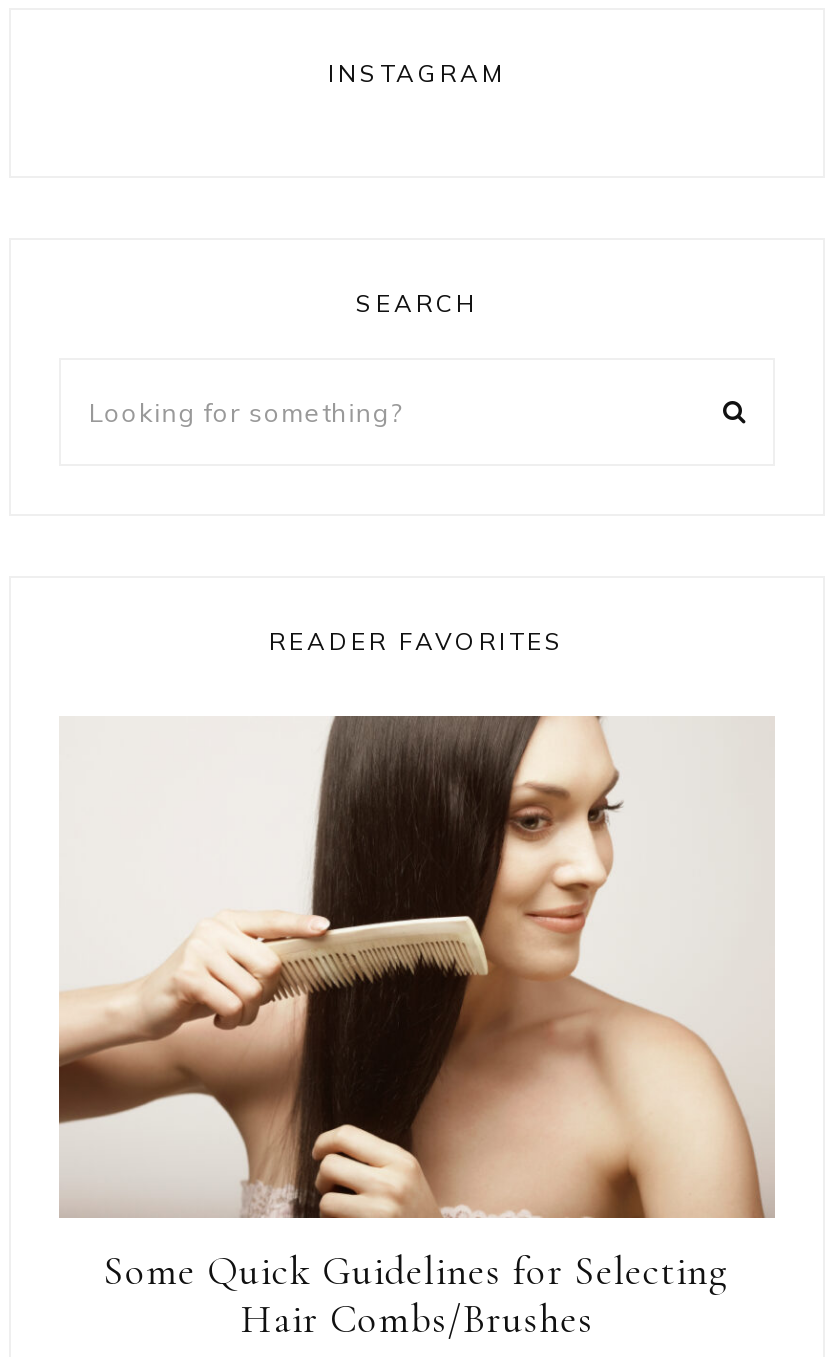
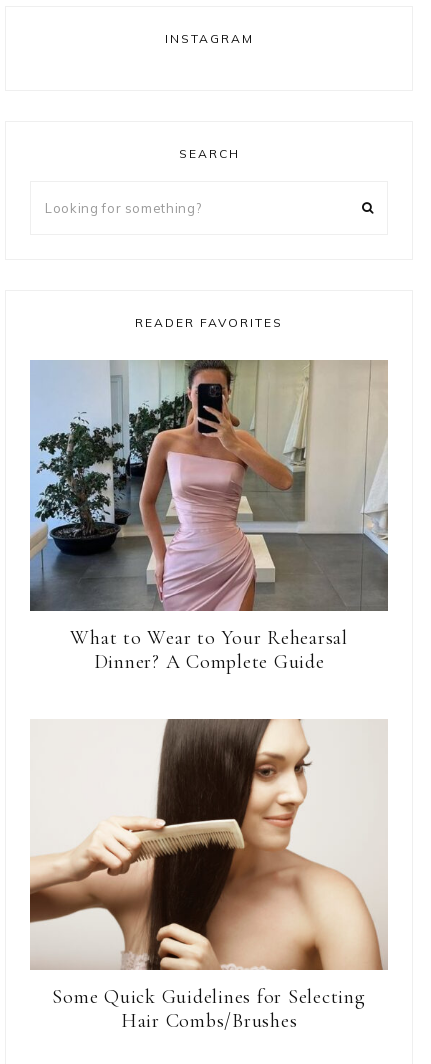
none -> [30,360,388,674] [image] | What to Wear to Your Rehearsal | Dinner? A Complete Guide

